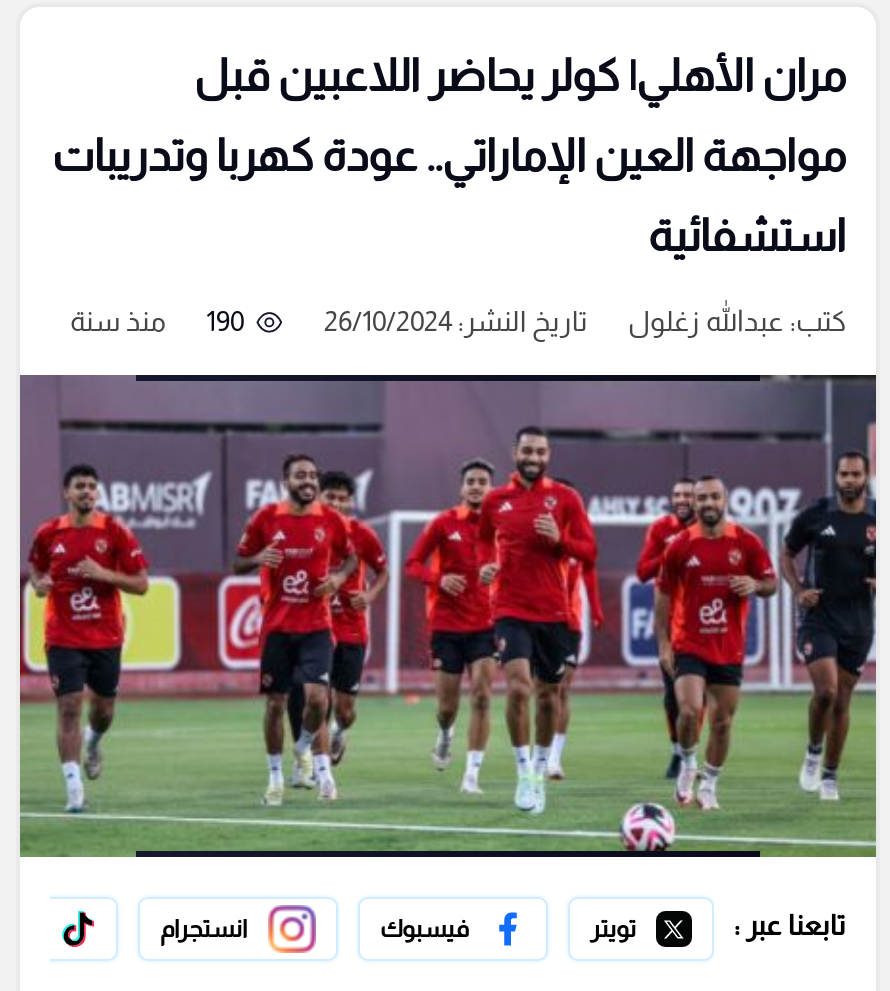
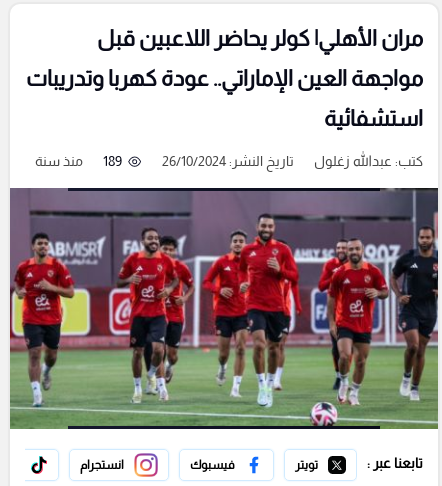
[206,305,244,337] 190 -> [103,153,122,169] 189

